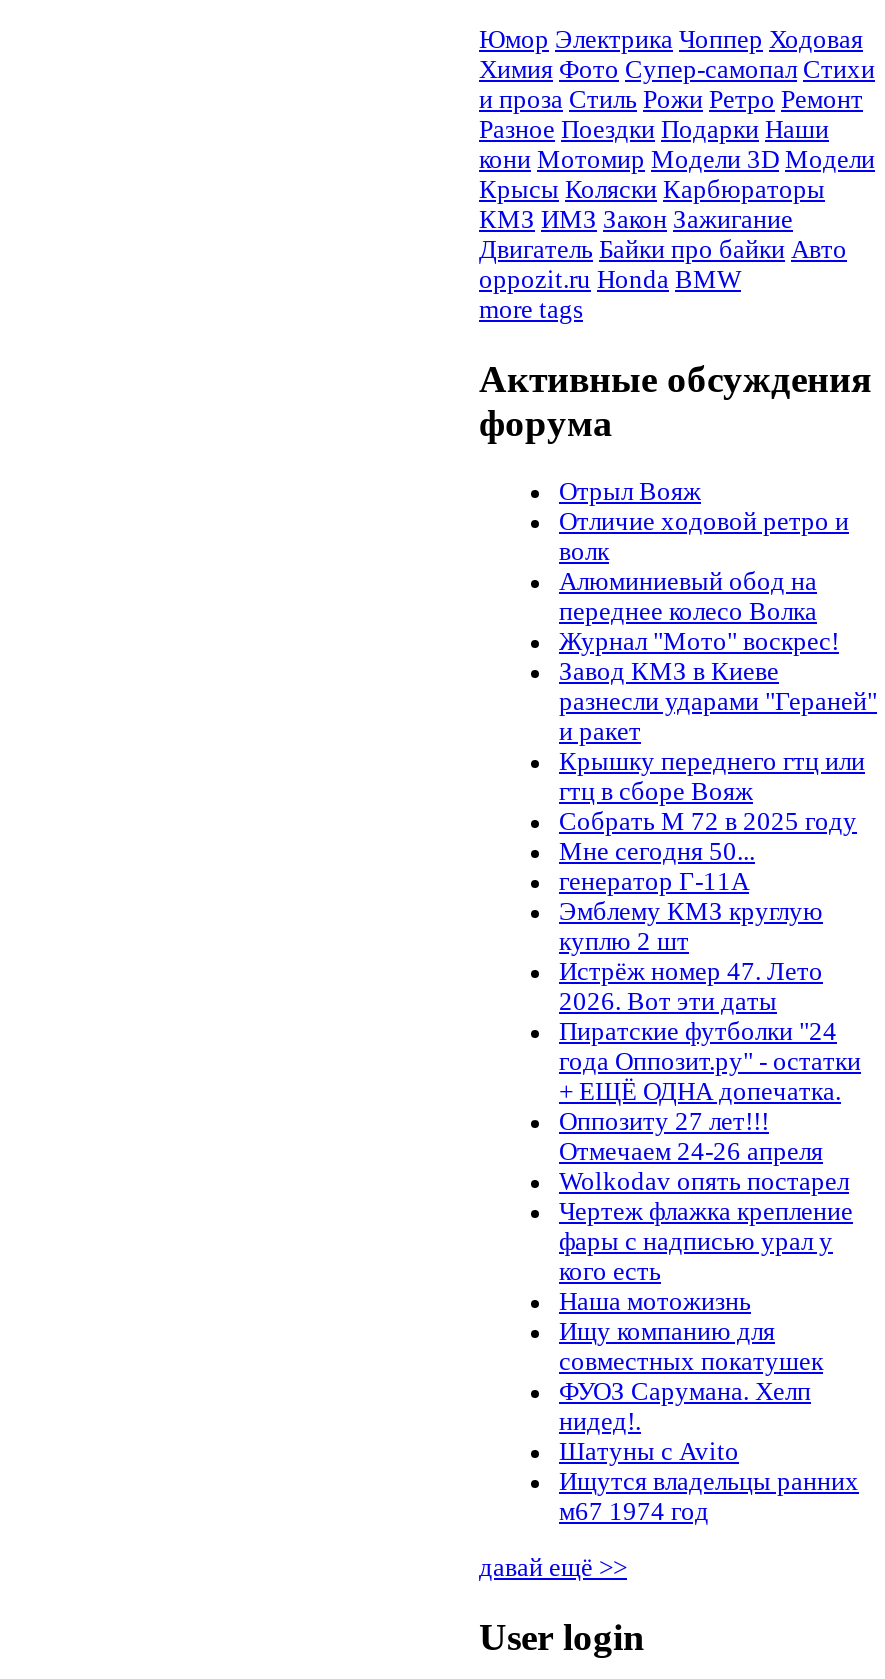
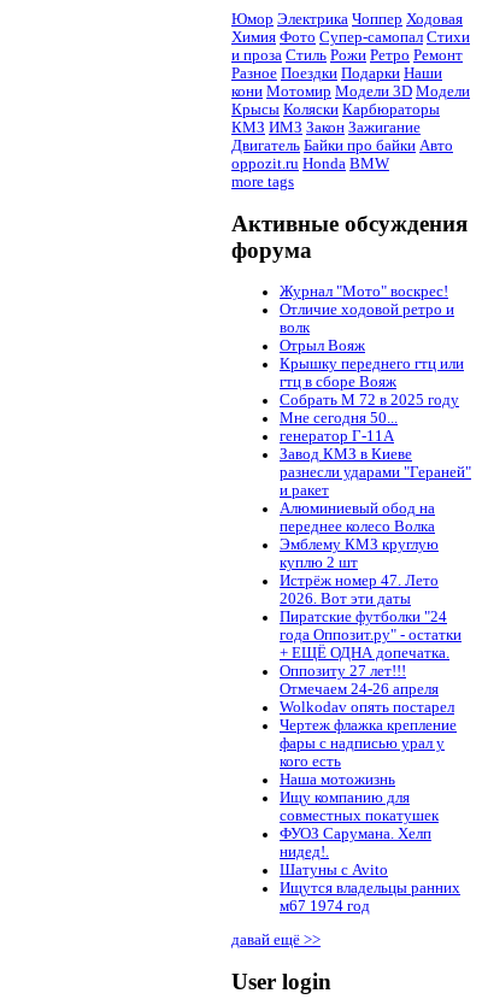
moved [559,478,701,506] -> [280,337,365,354]: Отрыл Вояж
moved [559,568,877,746] -> [280,446,471,535]: Завод КМЗ в Киеве | разнесли ударами "Гераней" | и ракет | Алюминиевый обод на | переднее колесо Волка
moved [559,628,839,656] -> [280,283,448,300]: Журнал "Мото" воскрес!
moved [559,748,865,866] -> [280,355,464,427]: Крышку переднего гтц или | гтц в сборе Вояж | Собрать М 72 в 2025 году | Мне сегодня 50...

